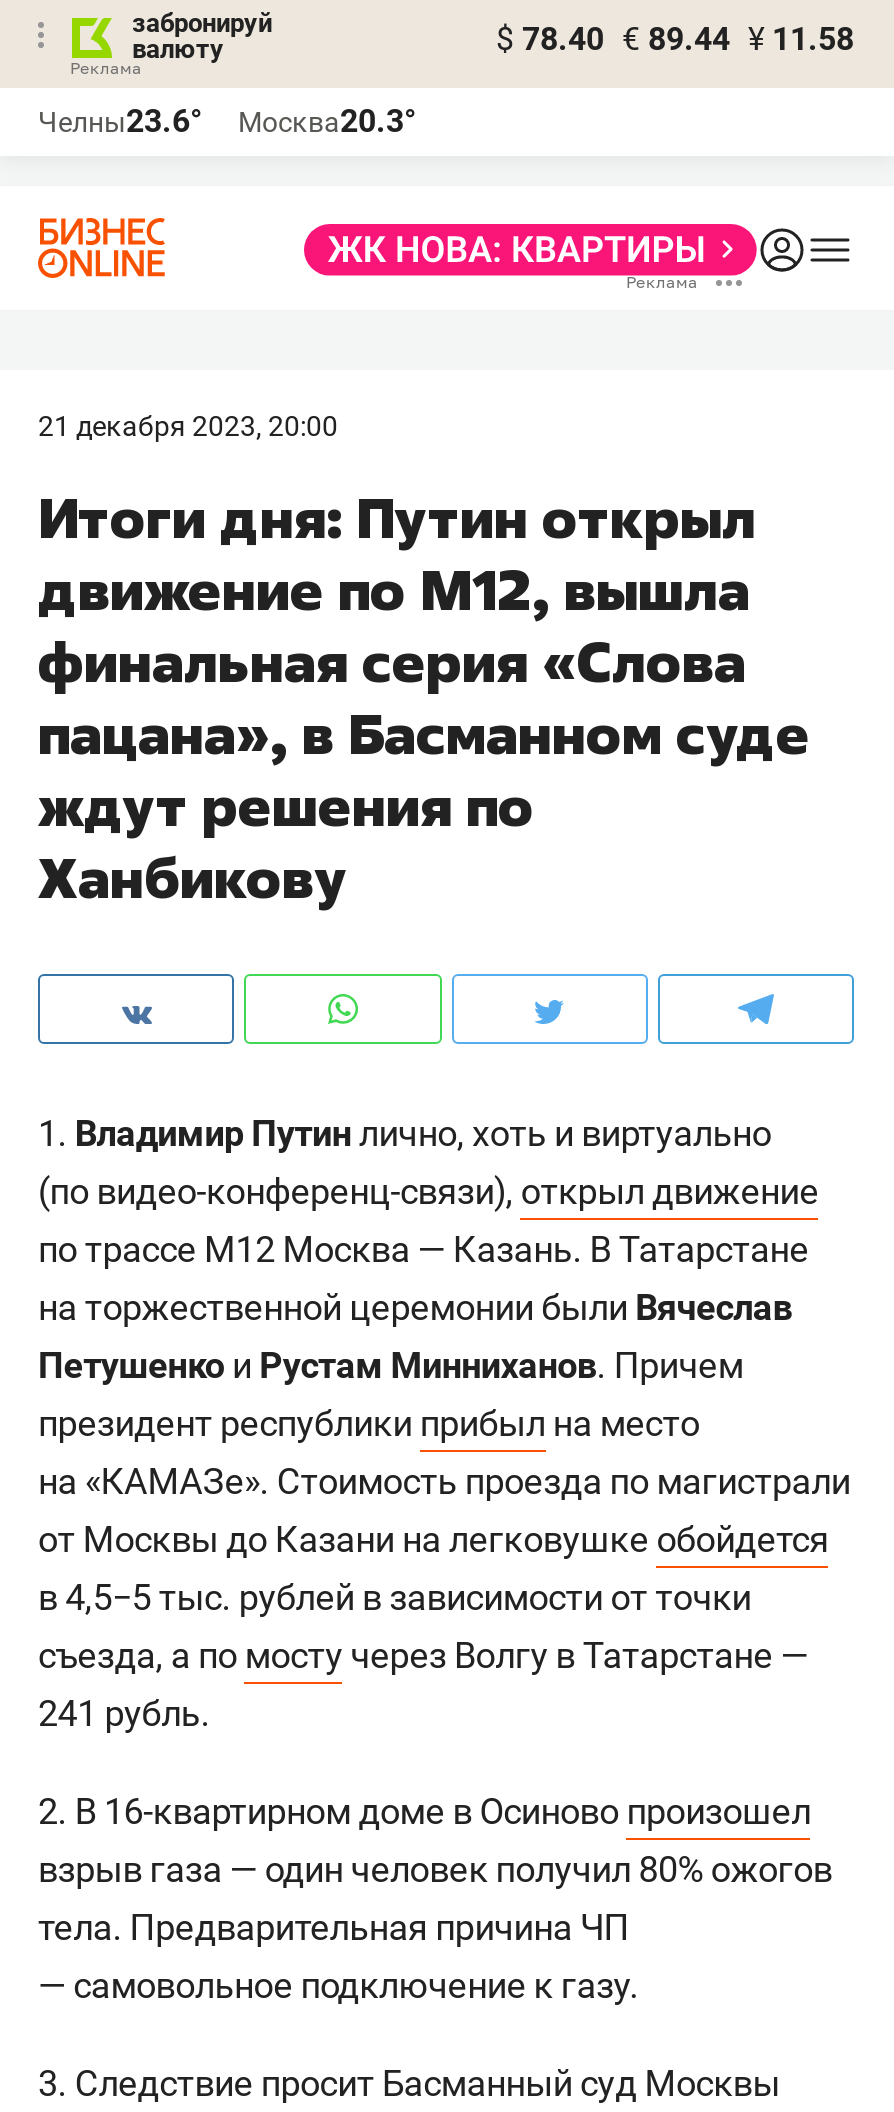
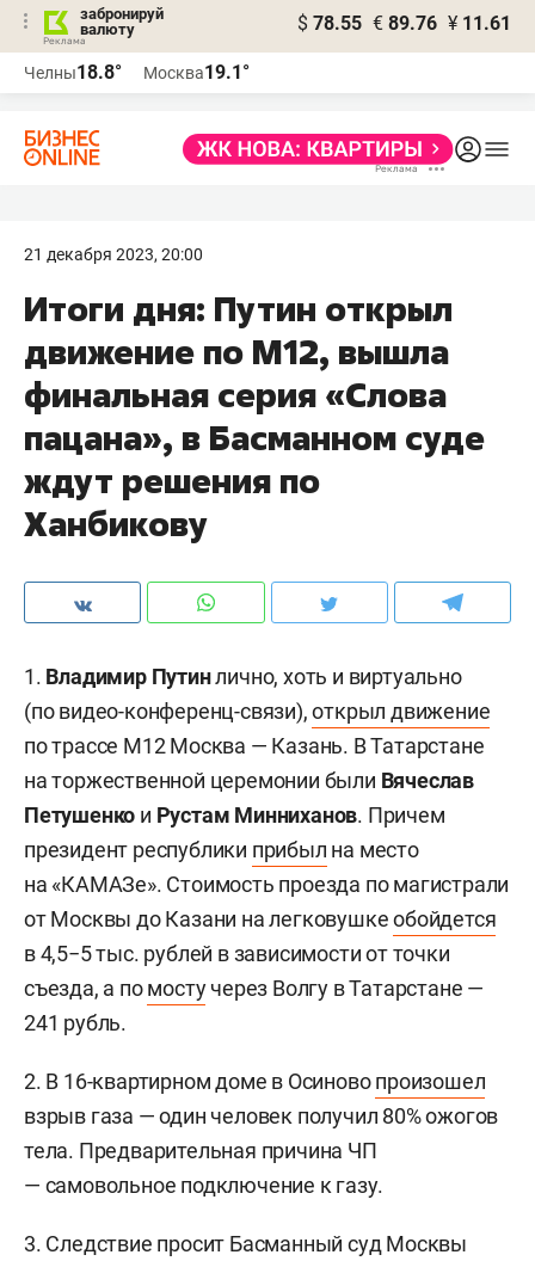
[496,20,854,58] $ 78.40 € 89.44 ¥ 11.58 -> [297,12,511,35] $ 78.55 € 89.76 ¥ 11.61
[38,102,202,140] Челны23.6° -> [24,61,122,84] Челны18.8°
[238,102,416,140] Москва20.3° -> [143,61,250,84] Москва19.1°

